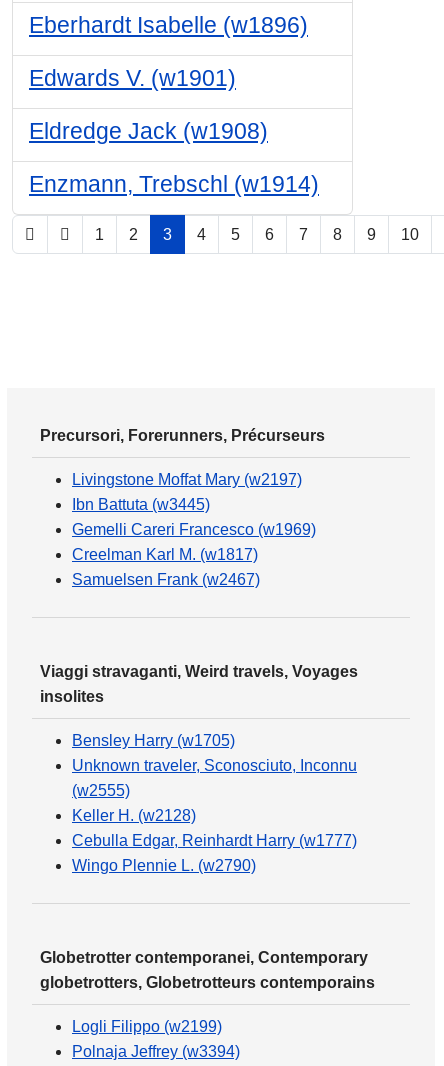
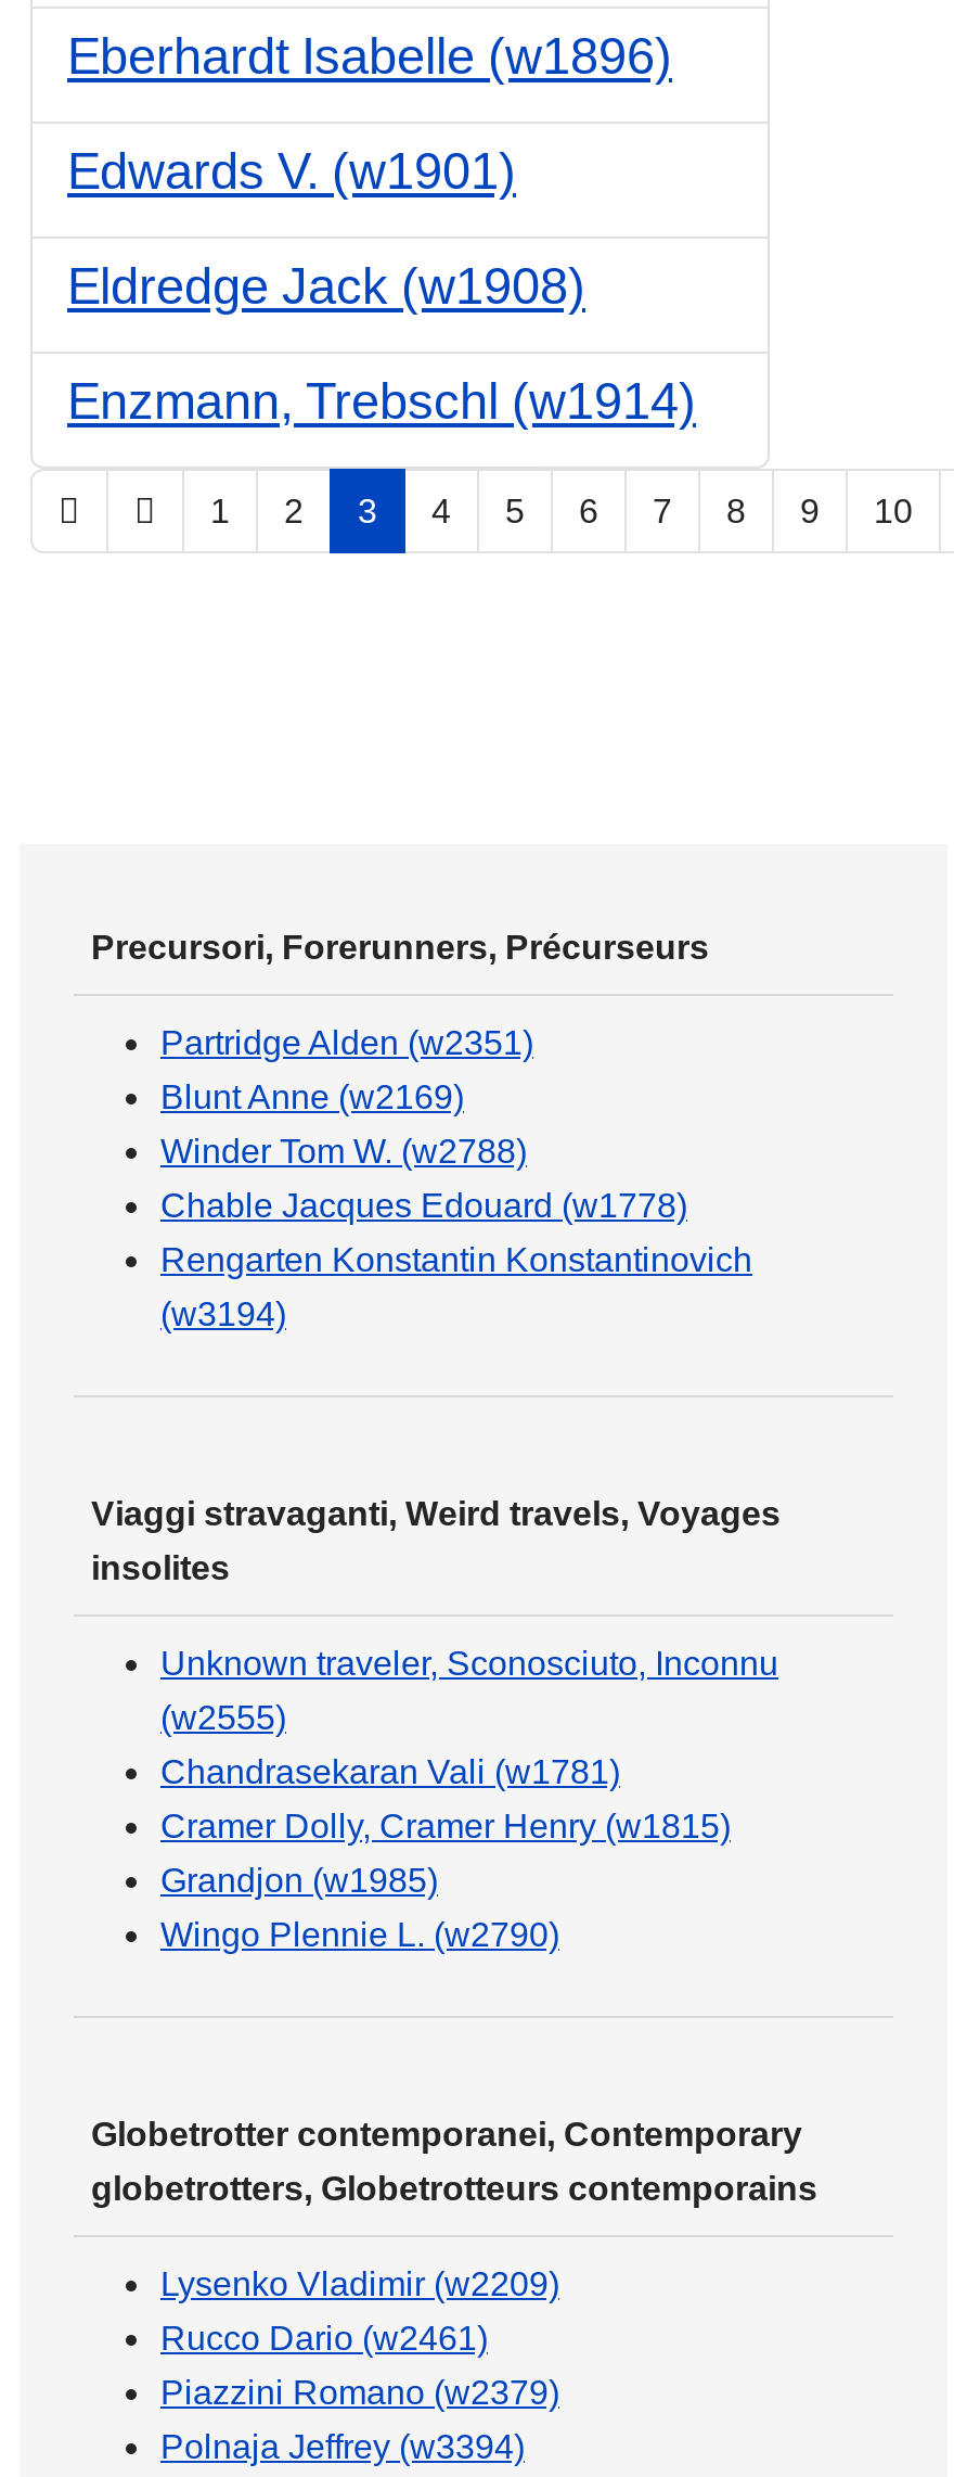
[72,471,316,588] Livingstone Moffat Mary (w2197) | Ibn Battuta (w3445) | Gemelli Careri Francesco (w1969) | Creelman Karl M. (w1817) | Samuelsen Frank (w2467) -> [160,1024,752,1332] Partridge Alden (w2351) | Blunt Anne (w2169) | Winder Tom W. (w2788) | Chable Jacques Edouard (w1778) | Rengarten Konstantin Konstantinovich | (w3194)
[72,732,235,749] Bensley Harry (w1705) -> none
[72,807,357,849] Keller H. (w2128) | Cebulla Edgar, Reinhardt Harry (w1777) -> [160,1753,731,1899] Chandrasekaran Vali (w1781) | Cramer Dolly, Cramer Henry (w1815) | Grandjon (w1985)
[72,1018,222,1035] Logli Filippo (w2199) -> [160,2265,559,2411] Lysenko Vladimir (w2209) | Rucco Dario (w2461) | Piazzini Romano (w2379)

